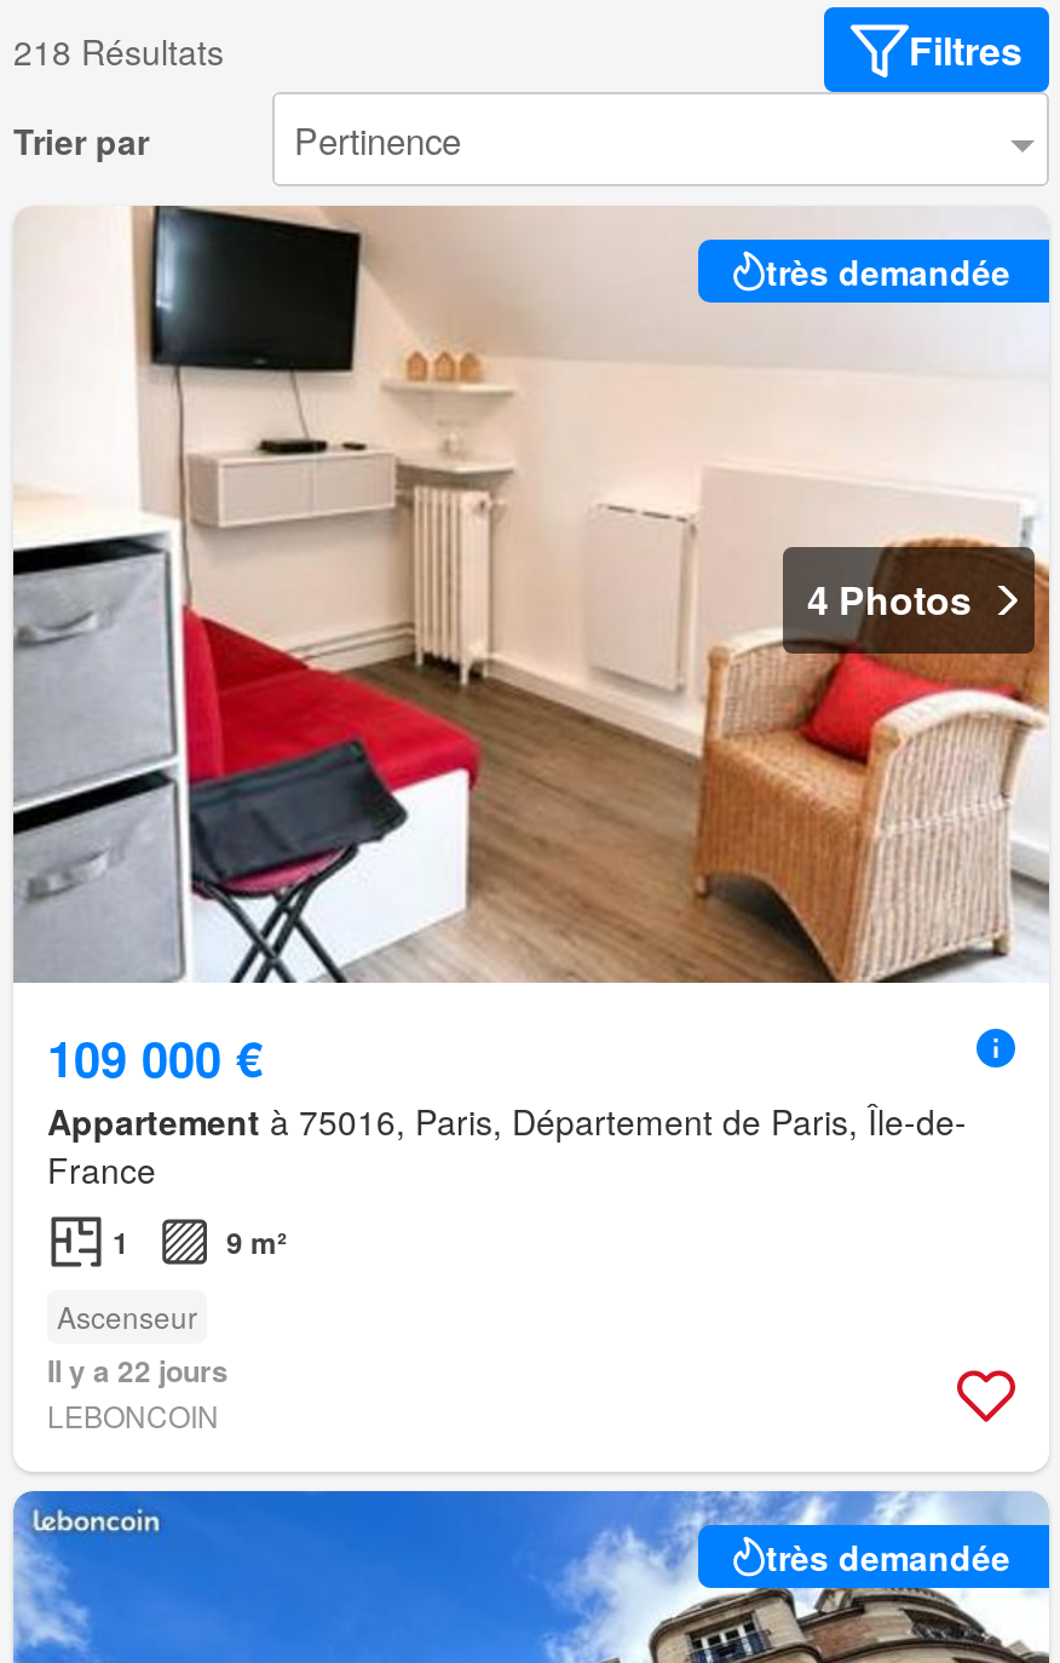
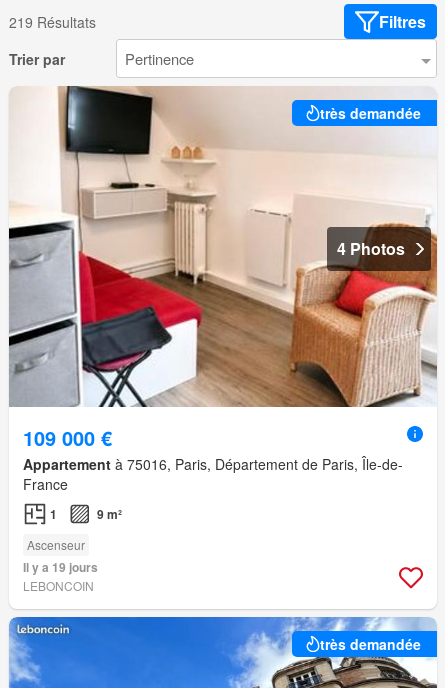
[13,26,224,75] 218 Résultats -> [9,12,96,32] 219 Résultats
[47,1349,229,1393] Il y a 22 jours -> [23,558,98,576] Il y a 19 jours

